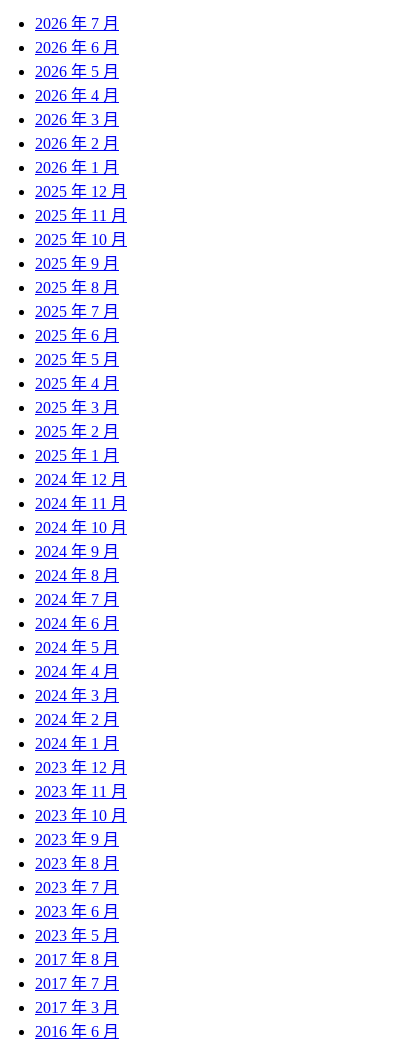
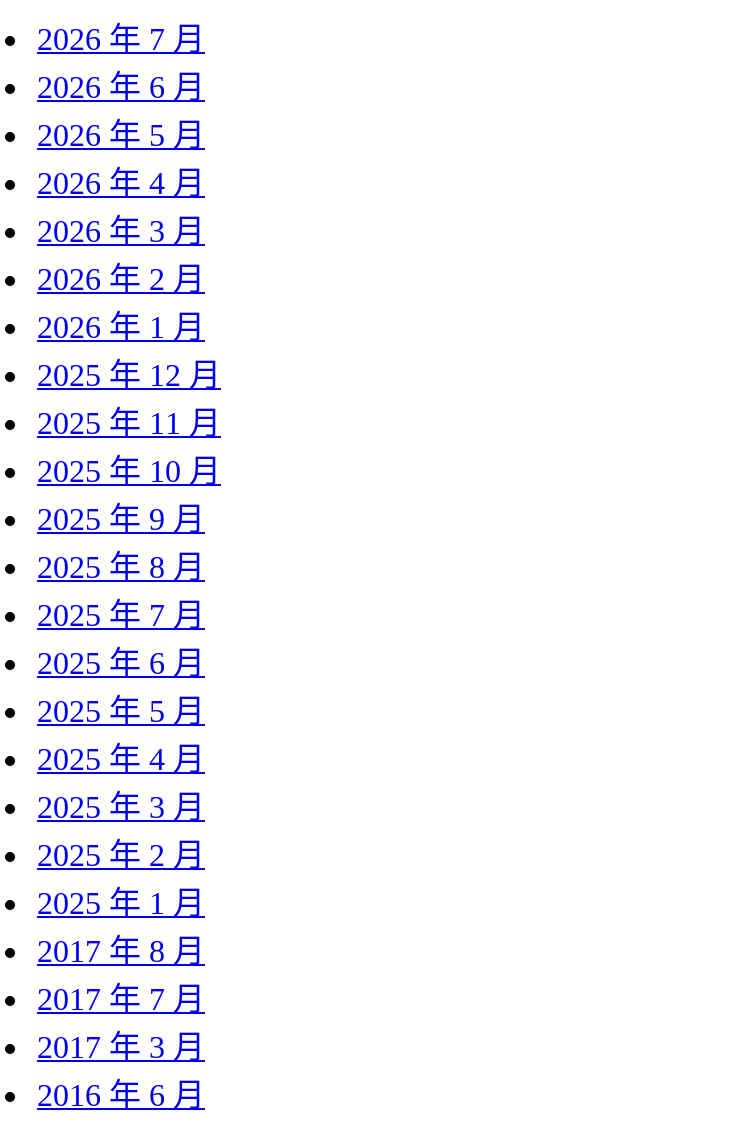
[35,471,127,944] 2024 年 12 月 | 2024 年 11 月 | 2024 年 10 月 | 2024 年 9 月 | 2024 年 8 月 | 2024 年 7 月 | 2024 年 6 月 | 2024 年 5 月 | 2024 年 4 月 | 2024 年 3 月 | 2024 年 2 月 | 2024 年 1 月 | 2023 年 12 月 | 2023 年 11 月 | 2023 年 10 月 | 2023 年 9 月 | 2023 年 8 月 | 2023 年 7 月 | 2023 年 6 月 | 2023 年 5 月 -> none

